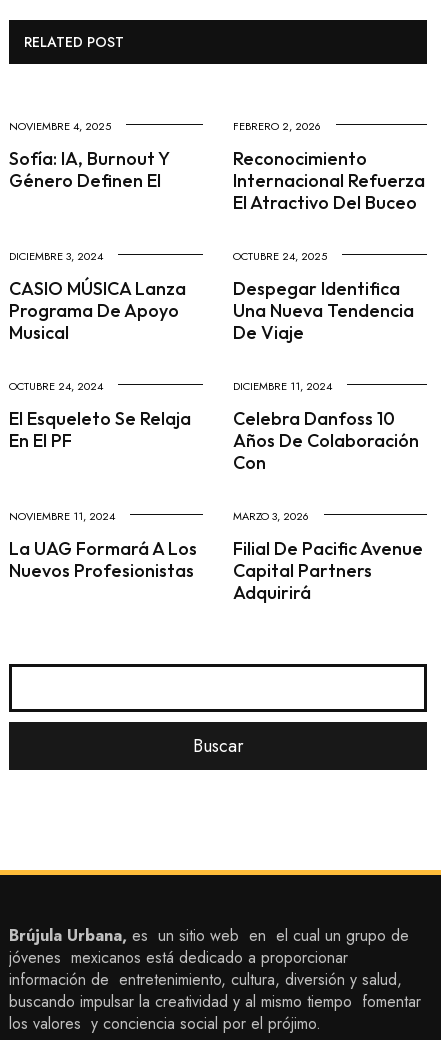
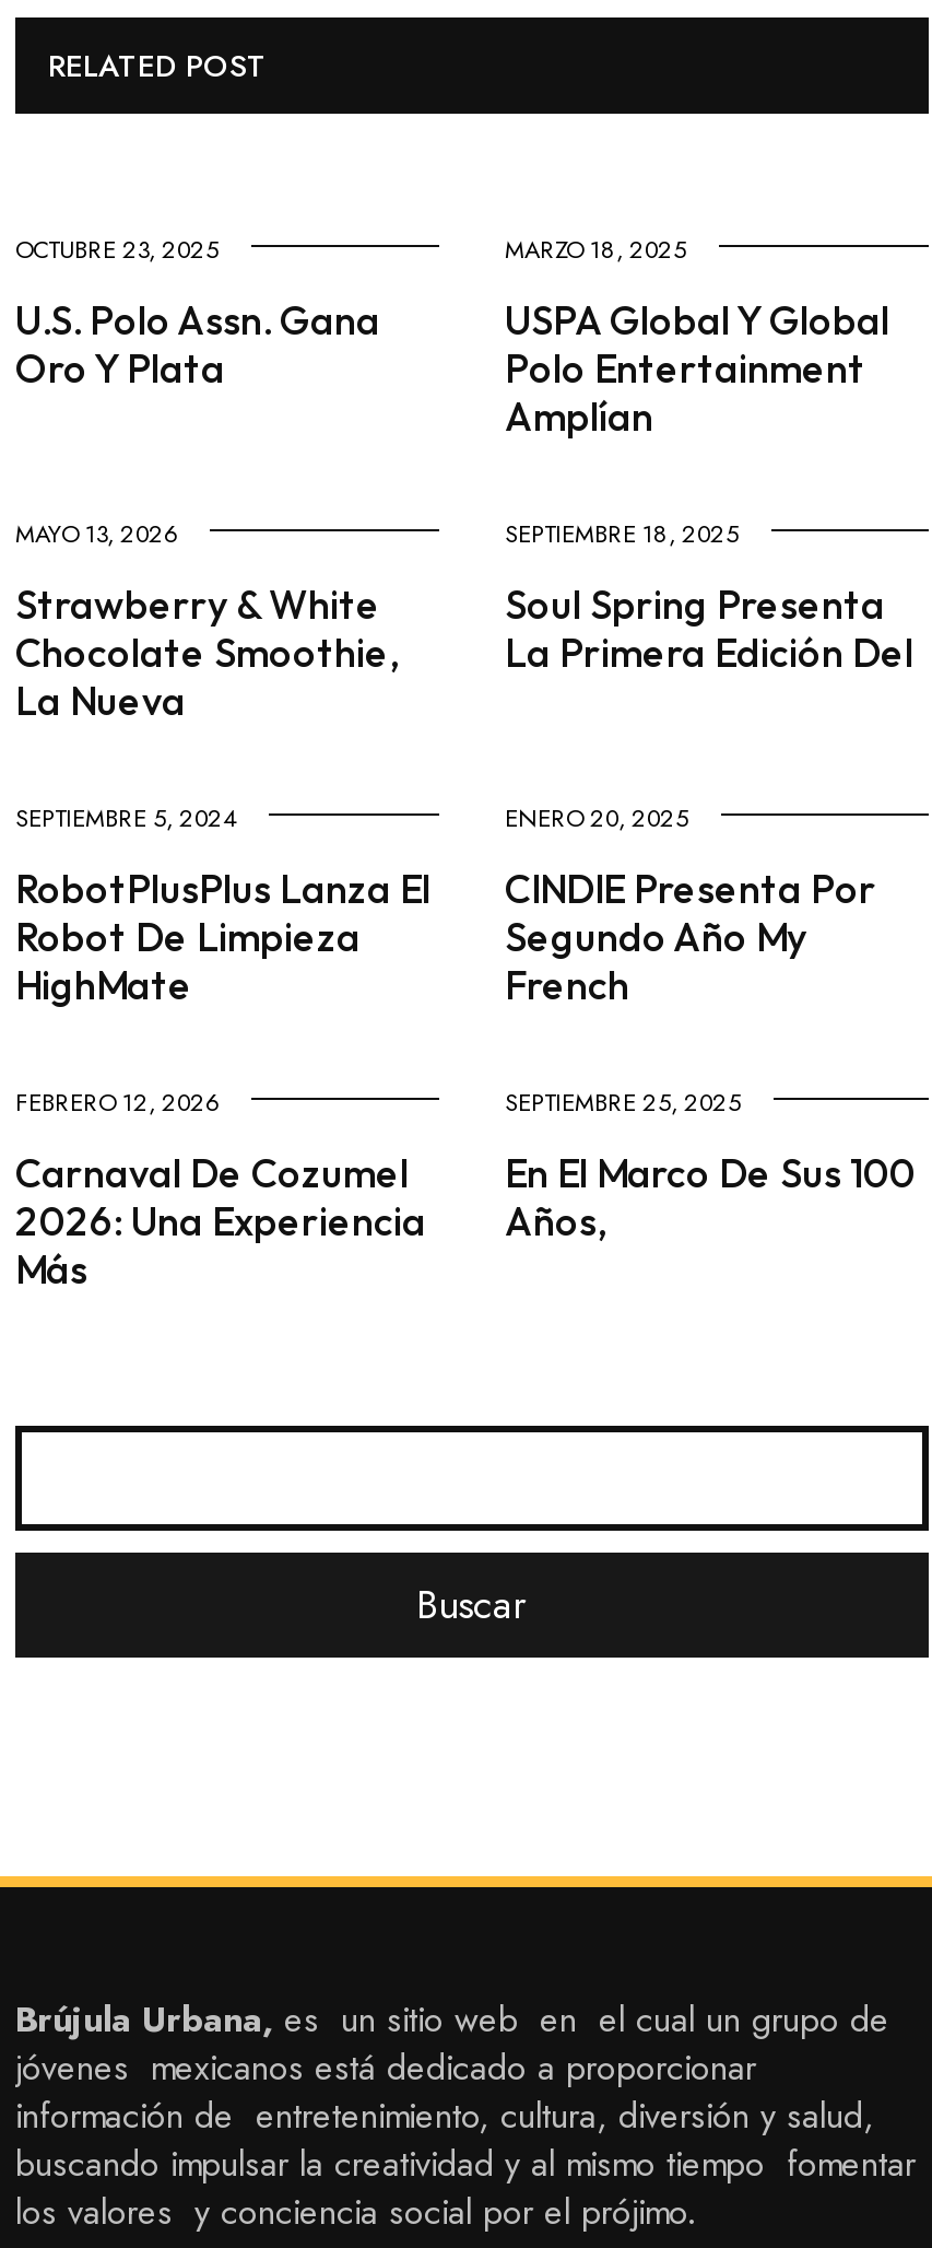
[9,118,111,134] NOVIEMBRE 4, 2025 -> [15,232,219,267] OCTUBRE 23, 2025
[233,118,321,134] FEBRERO 2, 2026 -> [505,232,686,267] MARZO 18, 2025
[9,147,170,192] Sofía: IA, Burnout Y | Género Definen El -> [15,295,380,394] U.S. Polo Assn. Gana | Oro Y Plata
[233,147,425,214] Reconocimiento | Internacional Refuerza | El Atractivo Del Buceo -> [505,295,889,442] USPA Global Y Global | Polo Entertainment | Amplían
[9,248,103,264] DICIEMBRE 3, 2024 -> [15,516,177,551] MAYO 13, 2026
[233,248,327,264] OCTUBRE 24, 2025 -> [505,516,739,551] SEPTIEMBRE 18, 2025
[9,277,186,344] CASIO MÚSICA Lanza | Programa De Apoyo | Musical -> [15,579,400,726] Strawberry & White | Chocolate Smoothie, | La Nueva
[233,277,414,344] Despegar Identifica | Una Nueva Tendencia | De Viaje -> [505,579,913,678] Soul Spring Presenta | La Primera Edición Del
[9,378,103,394] OCTUBRE 24, 2024 -> [15,800,236,835] SEPTIEMBRE 5, 2024
[233,378,332,394] DICIEMBRE 11, 2024 -> [505,800,688,835] ENERO 20, 2025
[9,407,191,452] El Esqueleto Se Relaja | En El PF -> [15,864,430,1010] RobotPlusPlus Lanza El | Robot De Limpieza | HighMate
[233,407,419,474] Celebra Danfoss 10 | Años De Colaboración | Con -> [505,864,876,1010] CINDIE Presenta Por | Segundo Año My | French
[9,508,115,524] NOVIEMBRE 11, 2024 -> [15,1085,219,1120] FEBRERO 12, 2026
[233,508,309,524] MARZO 3, 2026 -> [505,1085,741,1120] SEPTIEMBRE 25, 2025
[9,537,197,582] La UAG Formará A Los | Nuevos Profesionistas -> [15,1148,426,1295] Carnaval De Cozumel | 2026: Una Experiencia | Más
[233,537,423,604] Filial De Pacific Avenue | Capital Partners | Adquirirá -> [505,1148,916,1246] En El Marco De Sus 100 | Años,

